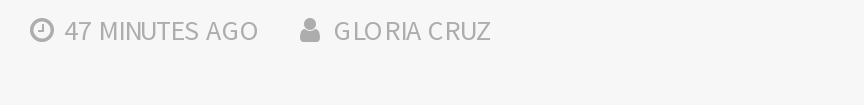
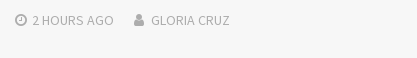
[64,13,260,49] 47 MINUTES AGO -> [32,11,114,29] 2 HOURS AGO

